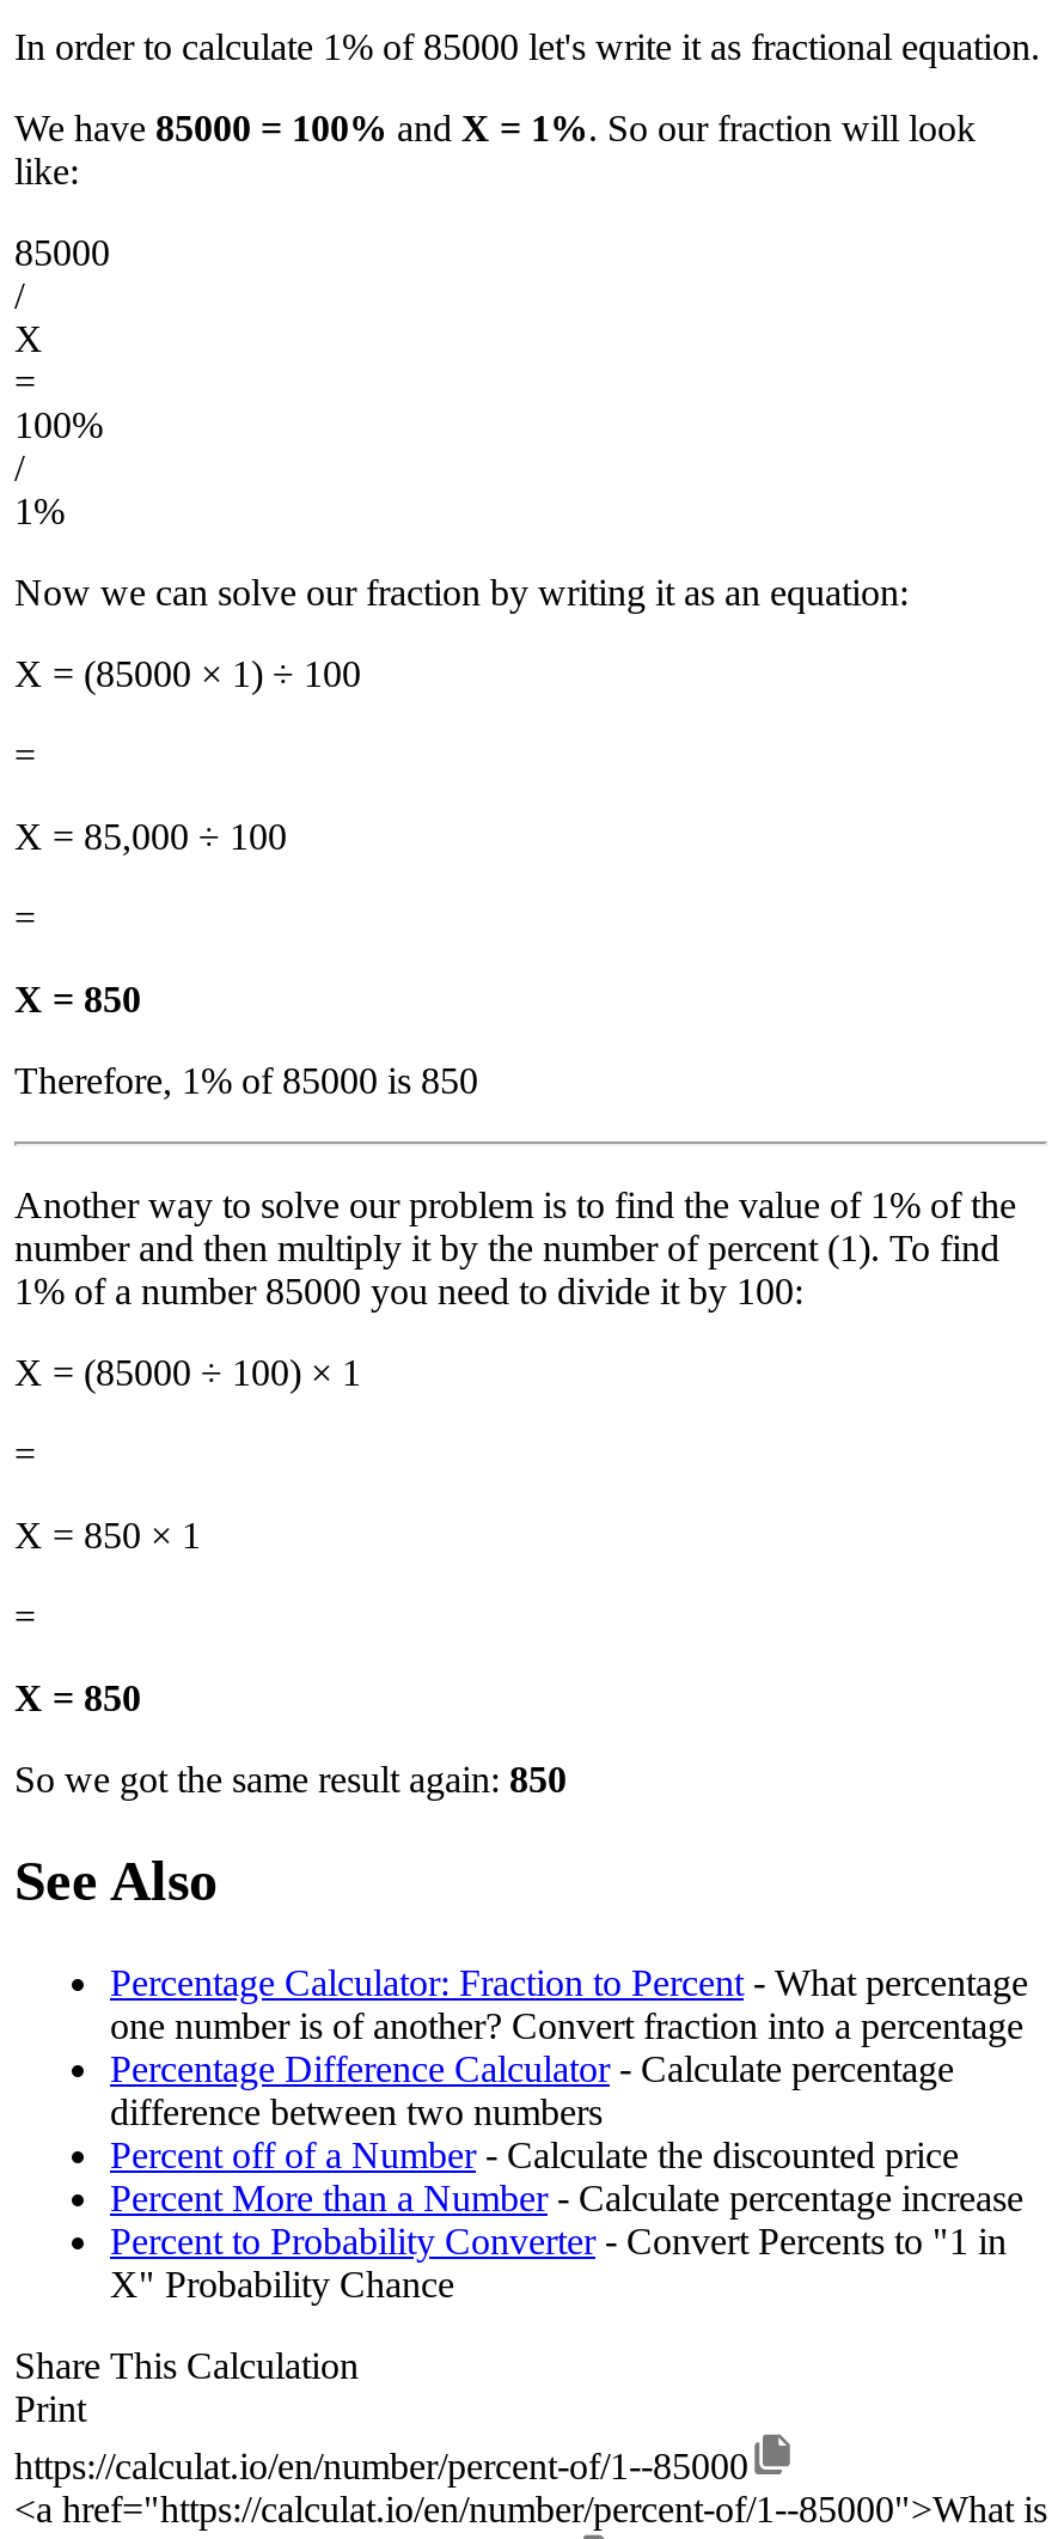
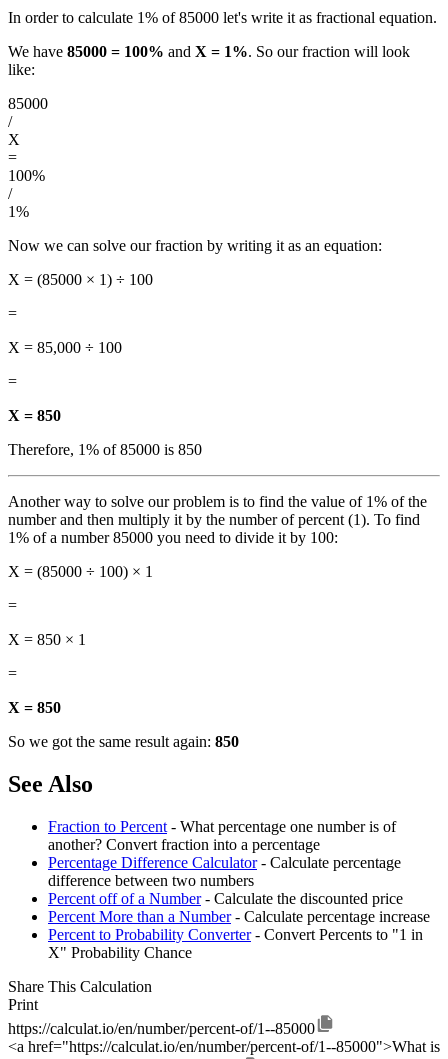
[110,1963,1028,2047] Percentage Calculator: Fraction to Percent - What percentage | one number is of another? Convert fraction into a percentage -> [48,818,396,853] Fraction to Percent - What percentage one number is of | another? Convert fraction into a percentage

